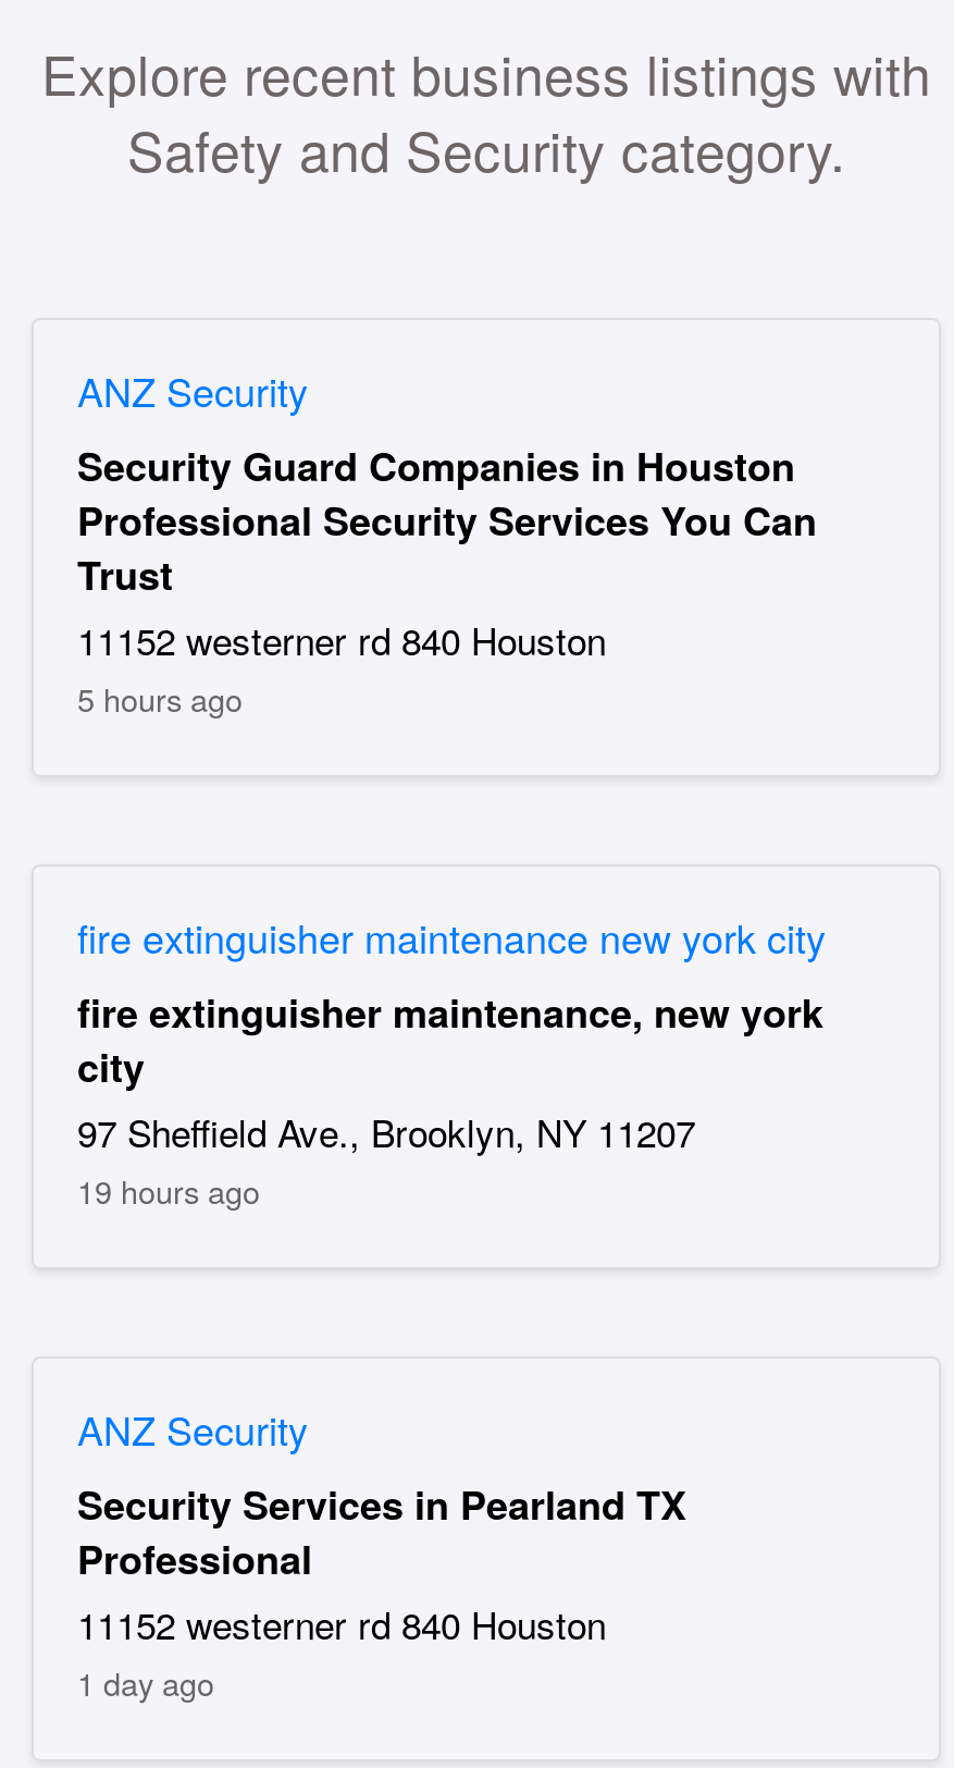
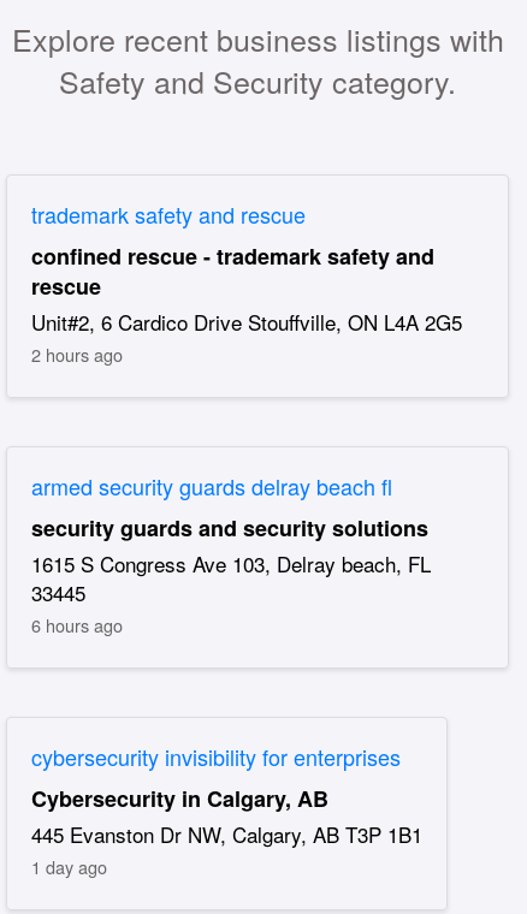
[77,360,817,720] ANZ Security | Security Guard Companies in Houston | Professional Security Services You Can | Trust | 11152 westerner rd 840 Houston | 5 hours ago -> [31,198,462,366] trademark safety and rescue | confined rescue - trademark safety and | rescue | Unit#2, 6 Cardico Drive Stouffville, ON L4A 2G5 | 2 hours ago
[77,907,826,1212] fire extinguisher maintenance new york city | fire extinguisher maintenance, new york | city | 97 Sheffield Ave., Brooklyn, NY 11207 | 19 hours ago -> [31,470,431,637] armed security guards delray beach fl | security guards and security solutions | 1615 S Congress Ave 103, Delray beach, FL | 33445 | 6 hours ago
[77,1399,686,1649] ANZ Security | Security Services in Pearland TX | Professional | 11152 westerner rd 840 Houston -> [31,740,422,848] cybersecurity invisibility for enterprises | Cybersecurity in Calgary, AB | 445 Evanston Dr NW, Calgary, AB T3P 1B1

